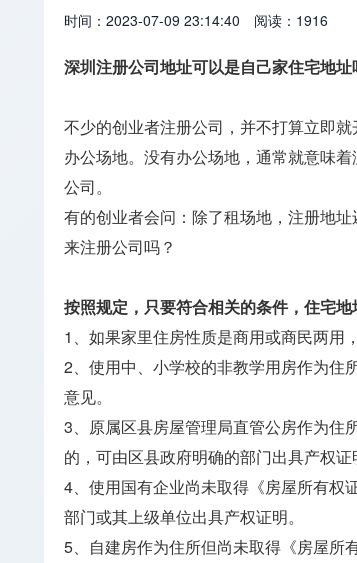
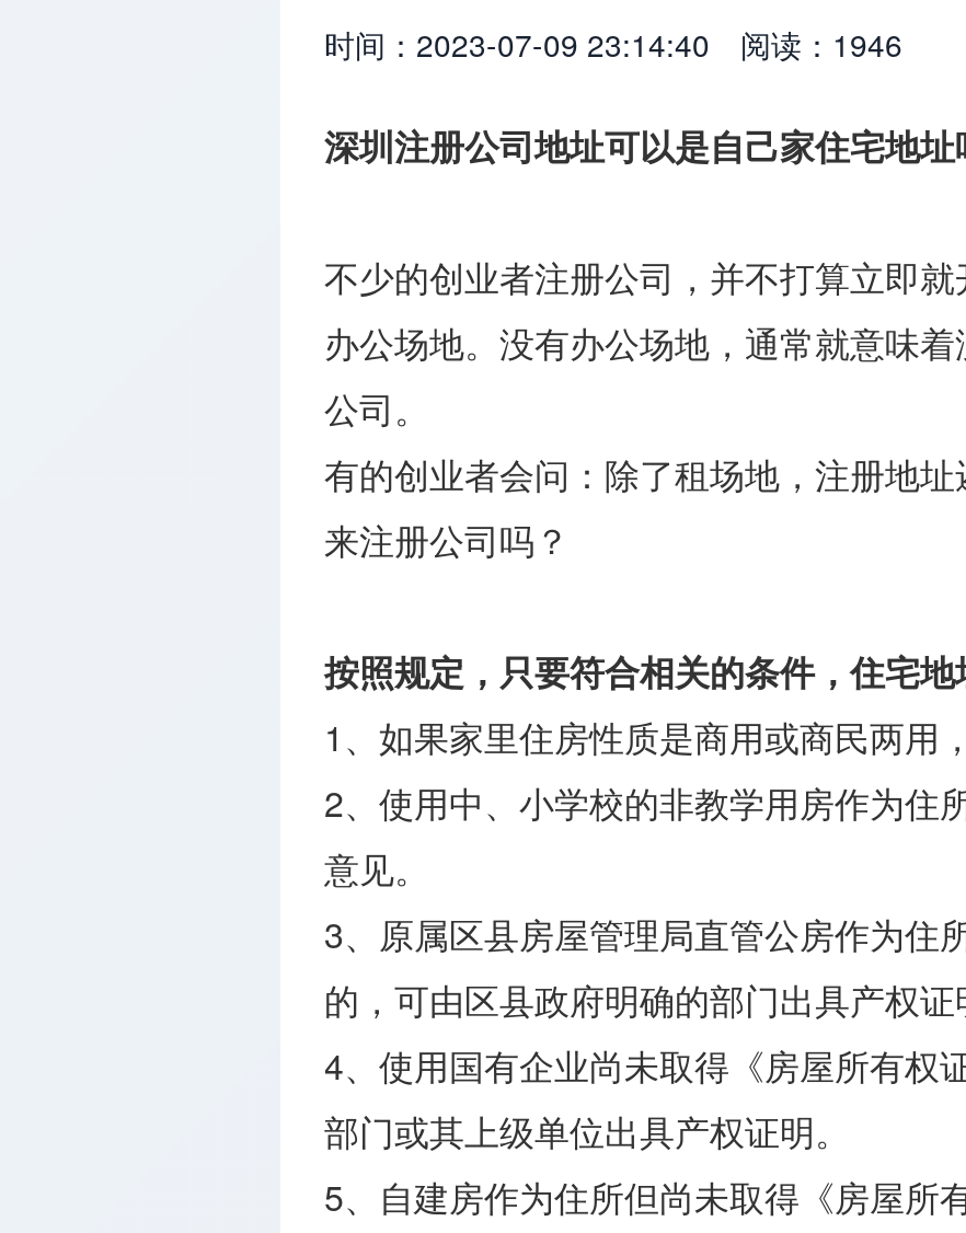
[254,10,328,30] 阅读：1916 -> [740,22,902,66] 阅读：1946

